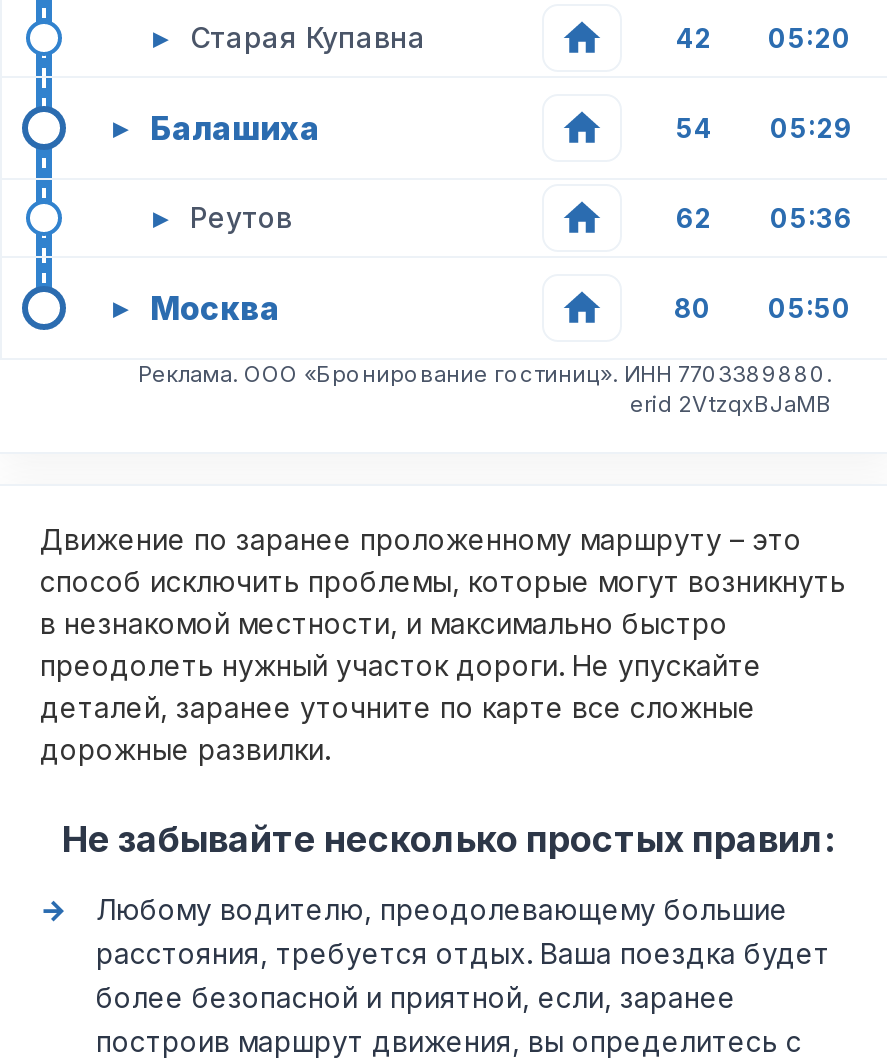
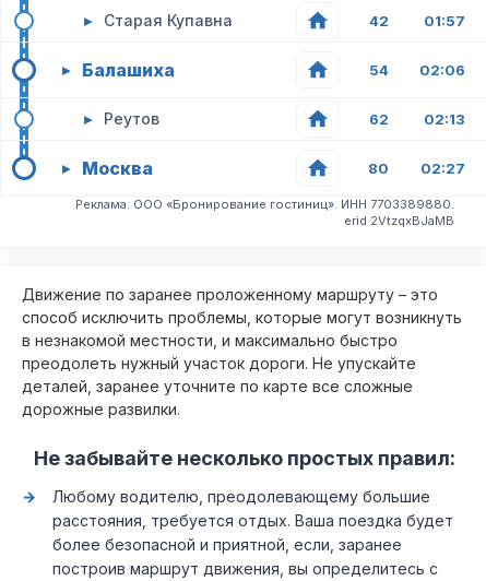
[676,22,852,54] 42 05:20 -> [369,12,465,29] 42 01:57
[676,112,852,144] 54 05:29 -> [369,61,465,79] 54 02:06
[676,202,852,234] 62 05:36 -> [369,110,465,128] 62 02:13
[674,292,852,324] 80 05:50 -> [368,159,465,177] 80 02:27

